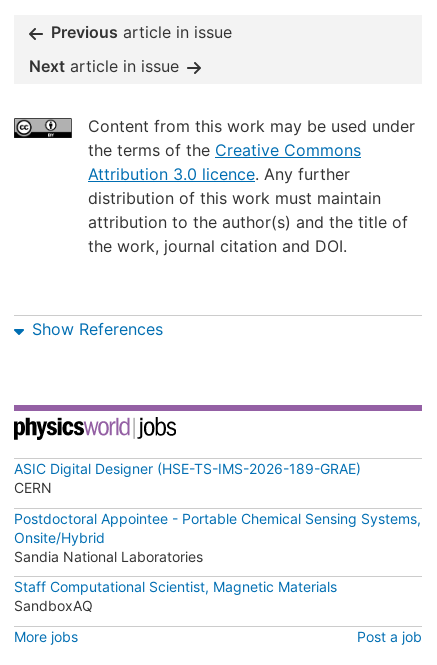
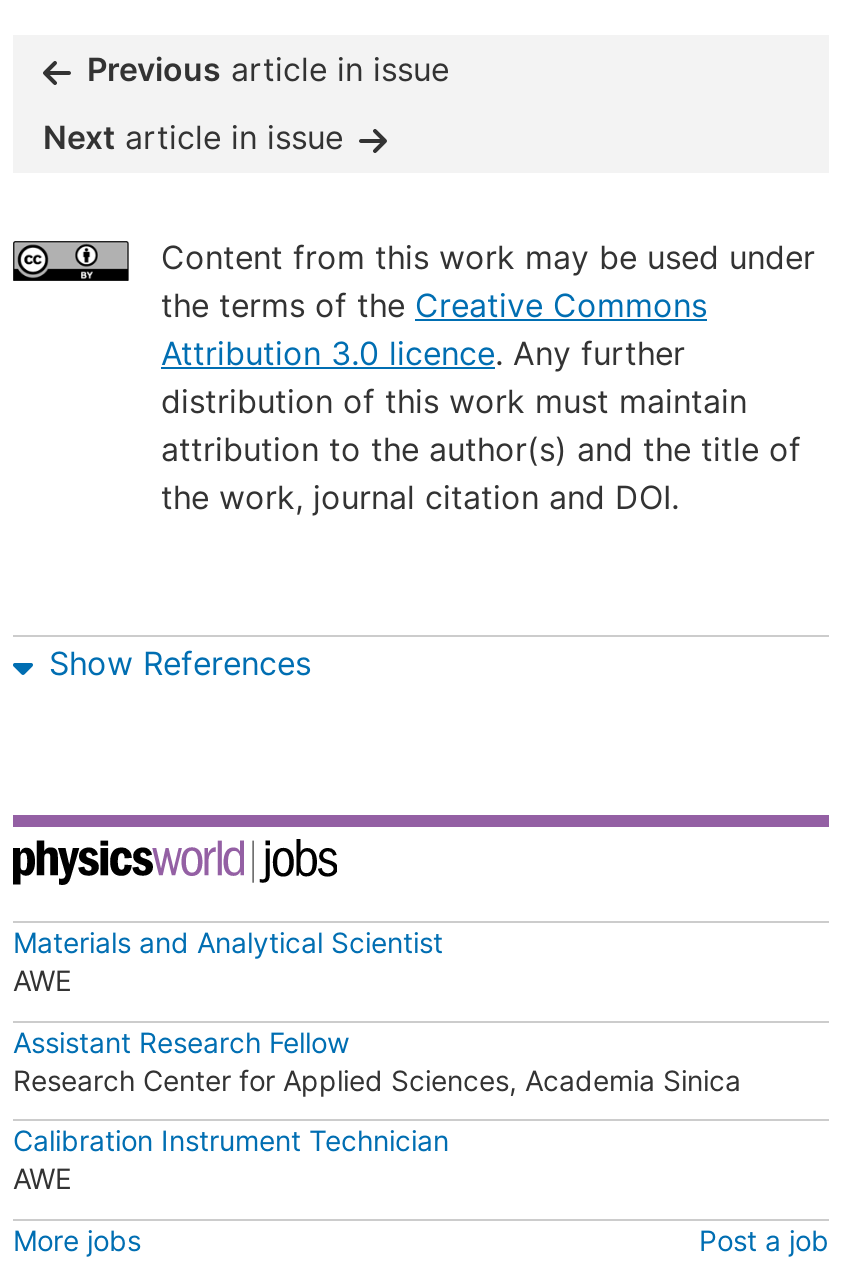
[14,460,361,496] ASIC Digital Designer (HSE-TS-IMS-2026-189-GRAE) | CERN -> [13,925,443,997] Materials and Analytical Scientist | AWE
[14,510,421,565] Postdoctoral Appointee - Portable Chemical Sensing Systems, | Onsite/Hybrid | Sandia National Laboratories -> [13,1024,741,1096] Assistant Research Fellow | Research Center for Applied Sciences, Academia Sinica
[14,578,337,614] Staff Computational Scientist, Magnetic Materials | SandboxAQ -> [13,1123,449,1195] Calibration Instrument Technician | AWE

